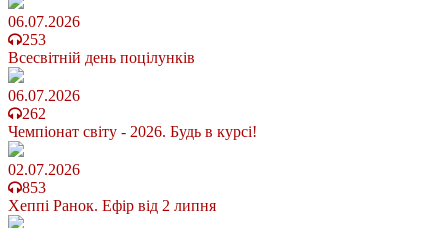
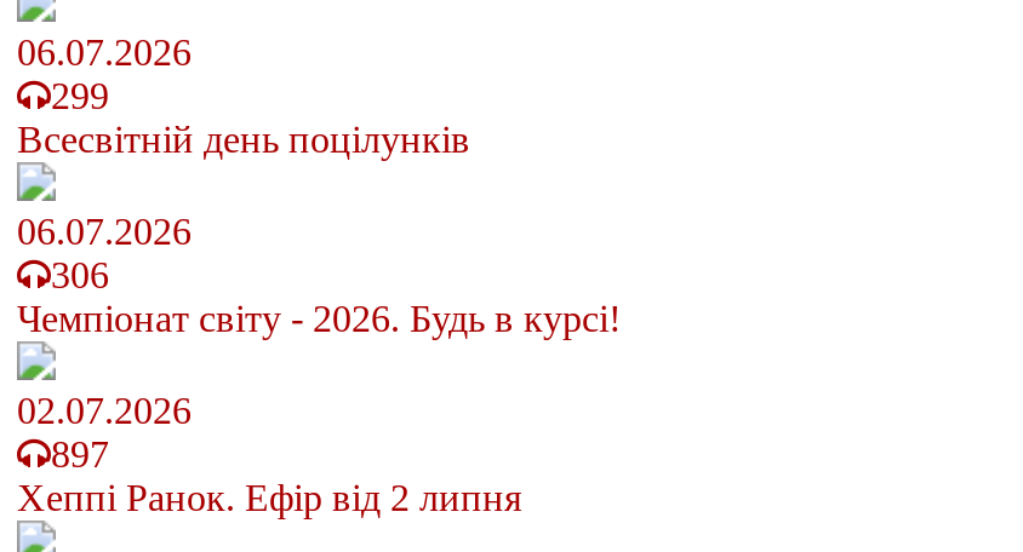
[22,31,46,48] 253 -> [51,75,109,116] 299
[22,105,46,122] 262 -> [51,254,109,295] 306
[22,179,46,196] 853 -> [51,433,109,474] 897

